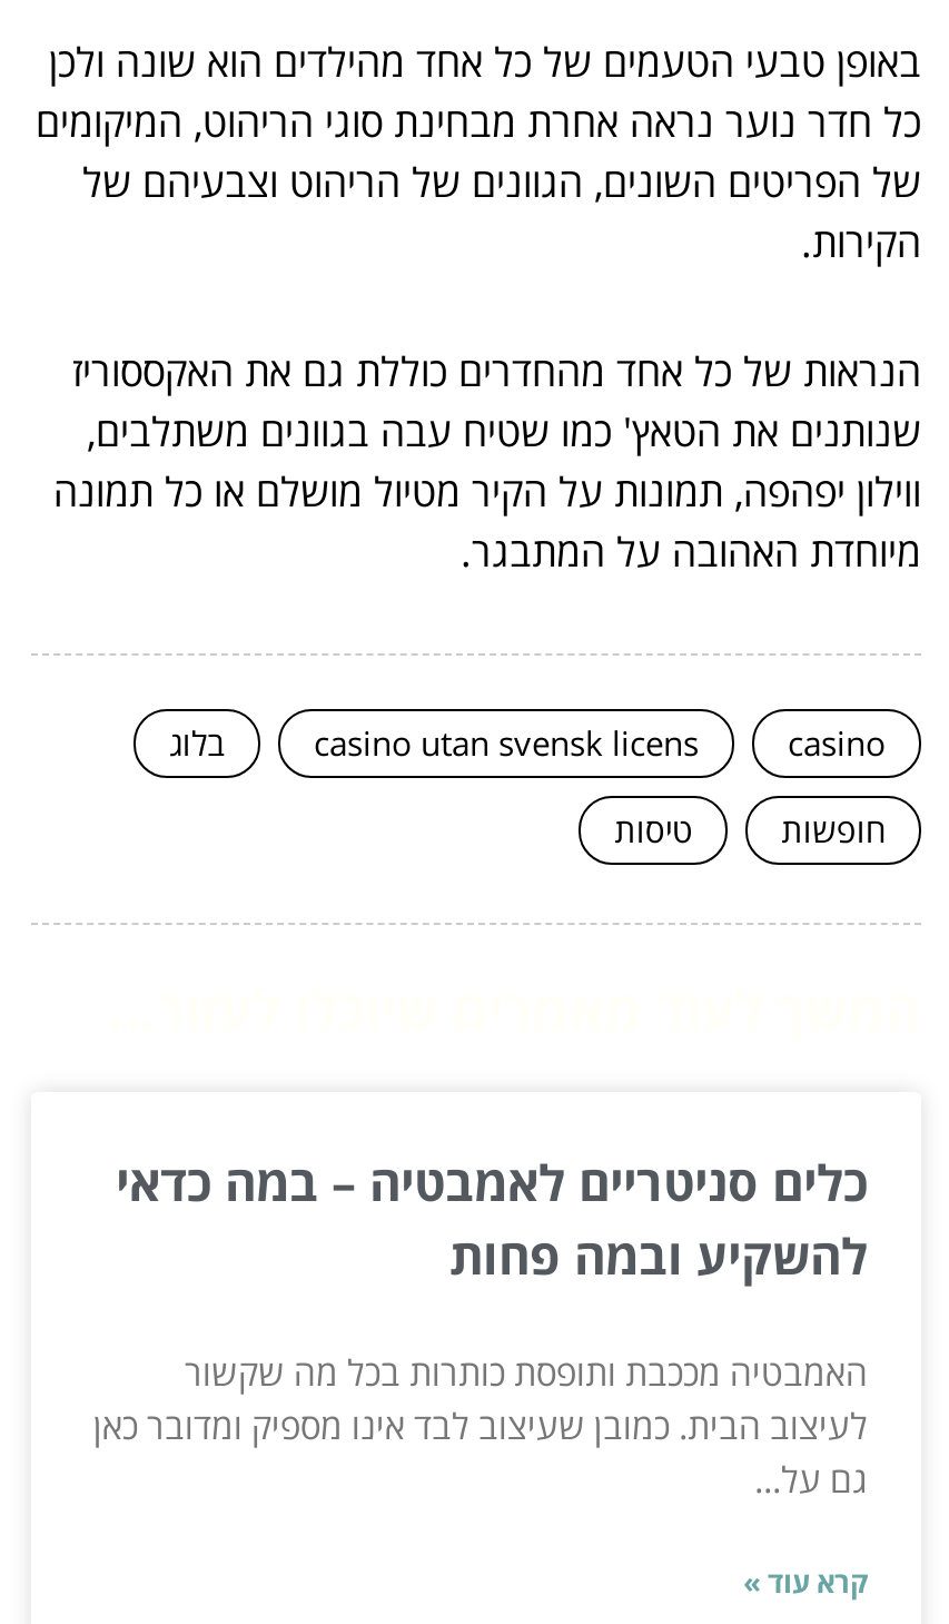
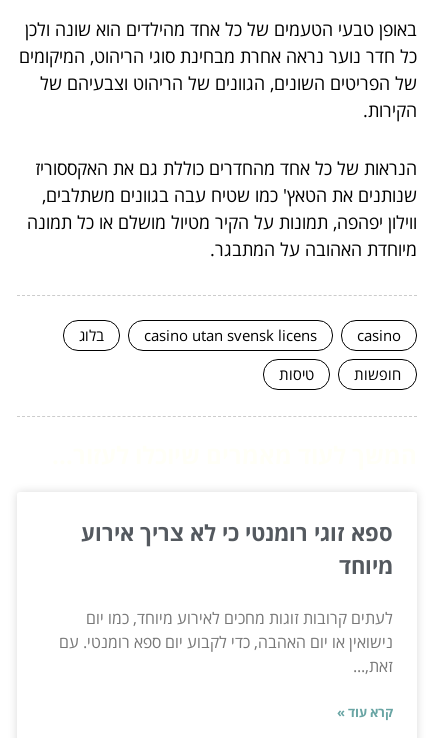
[116,1147,868,1288] כלים סניטריים לאמבטיה – במה כדאי | להשקיע ובמה פחות -> [81,517,393,580] ספא זוגי רומנטי כי לא צריך אירוע | מיוחד
[93,1348,868,1504] האמבטיה מככבת ותופסת כותרות בכל מה שקשור | לעיצוב הבית. כמובן שעיצוב לבד אינו מספיק ומדובר כאן | גם על... -> [59,607,393,677] לעתים קרובות זוגות מחכים לאירוע מיוחד, כמו יום | נישואין או יום האהבה, כדי לקבוע יום ספא רומנטי. עם | זאת,...

